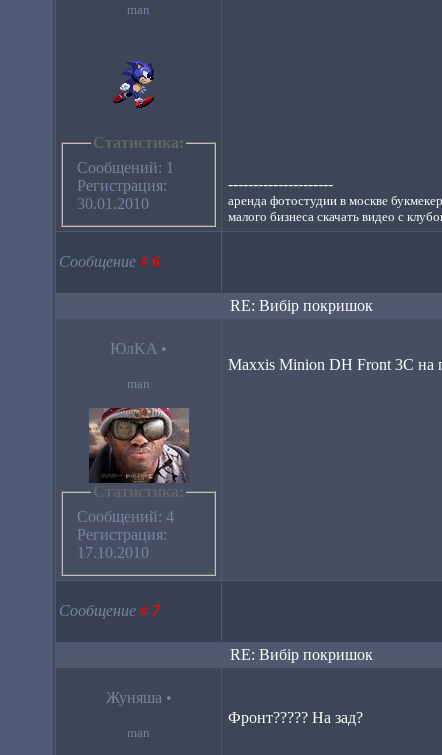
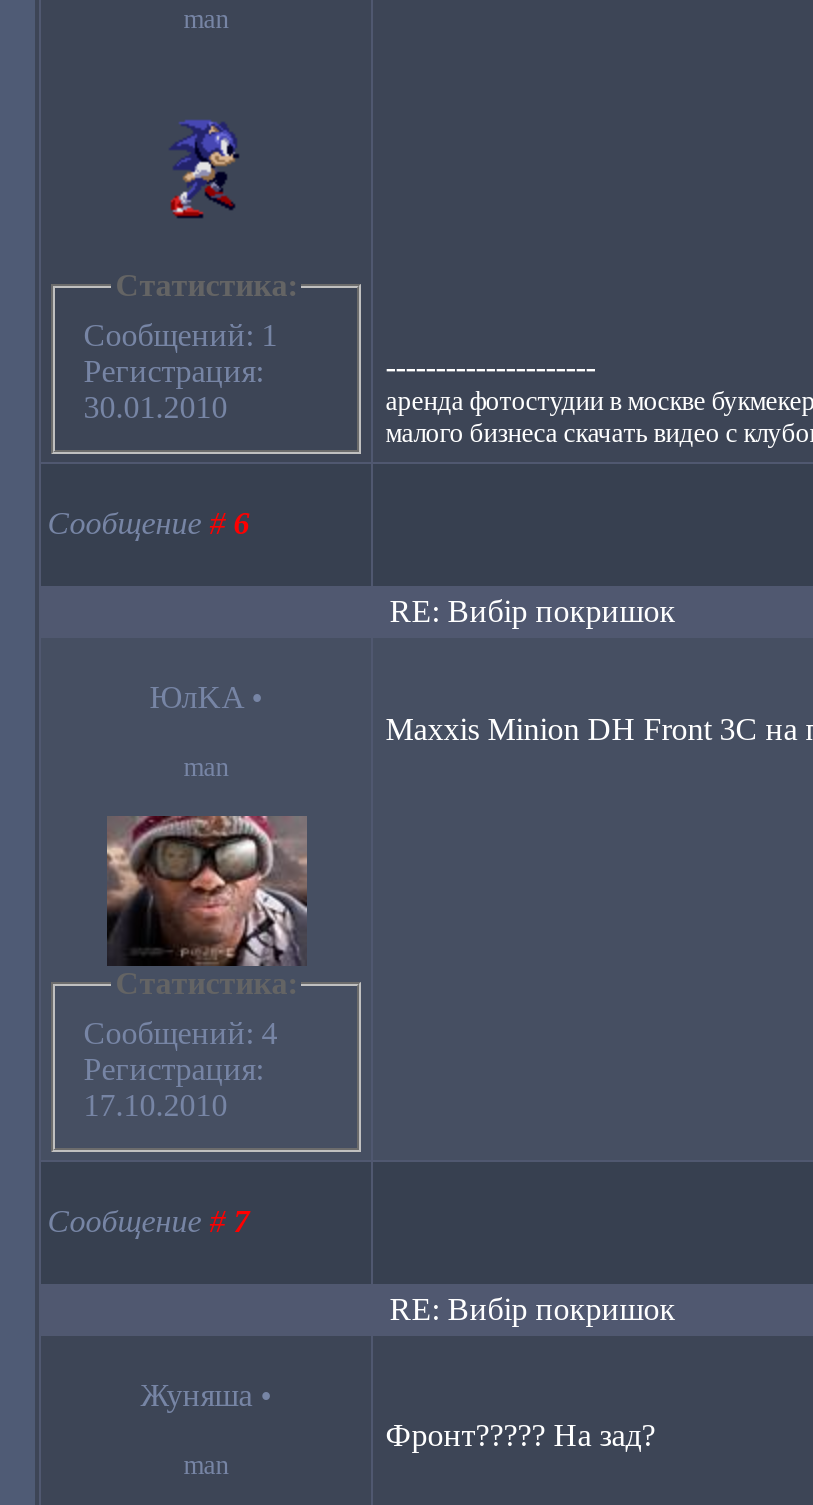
[112,61,155,109] [image] -> [157,120,237,220] [image]

